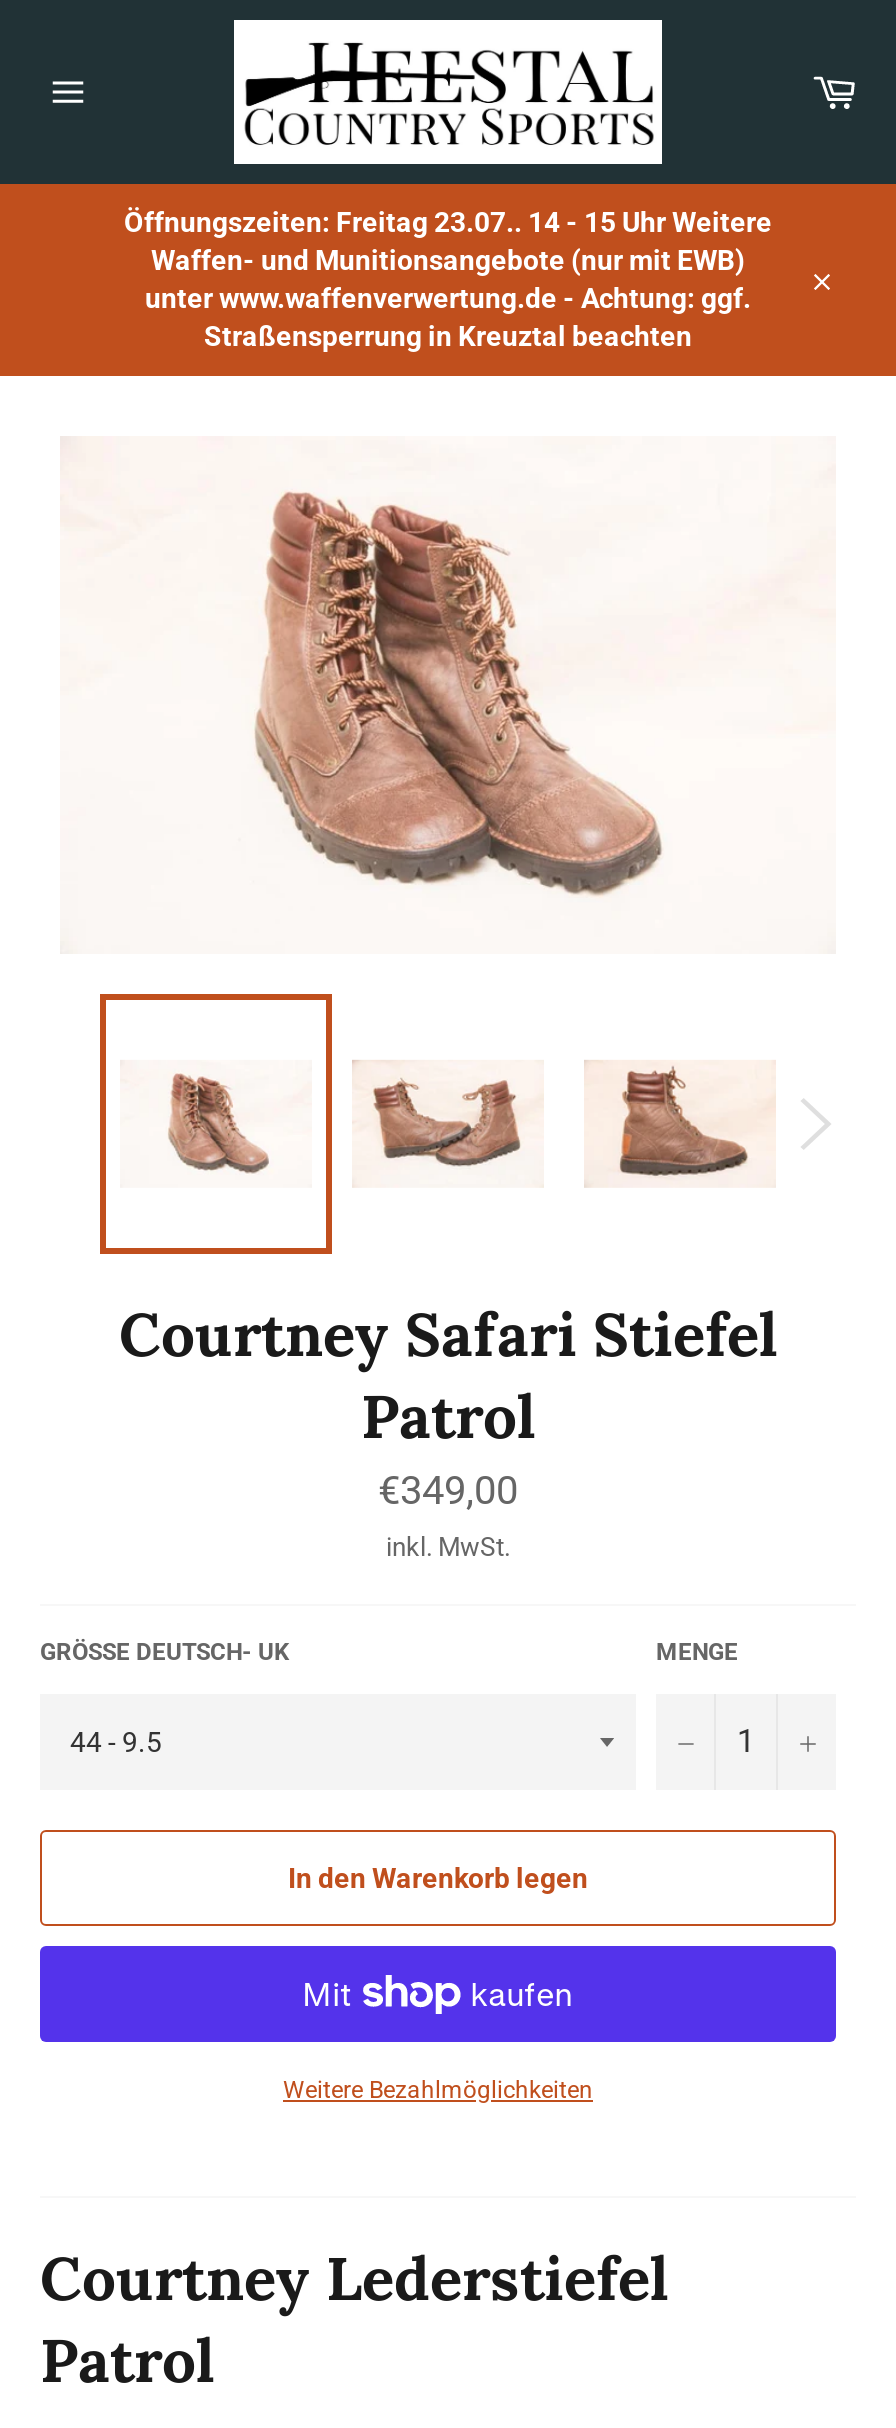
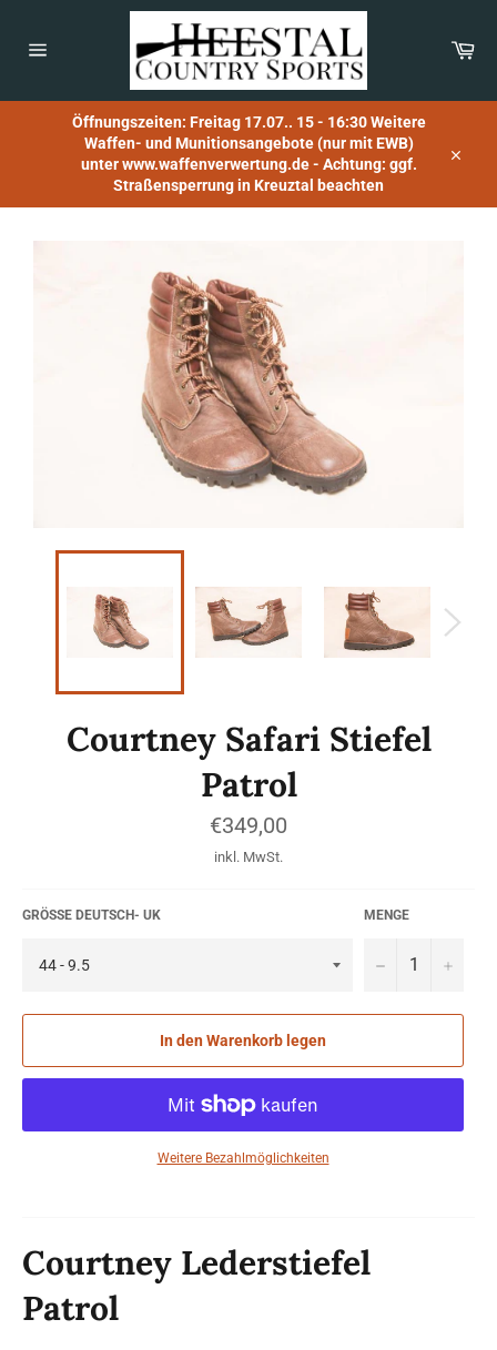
[124,206,772,238] Öffnungszeiten: Freitag 23.07.. 14 - 15 Uhr Weitere -> [72,113,425,131] Öffnungszeiten: Freitag 17.07.. 15 - 16:30 Weitere

